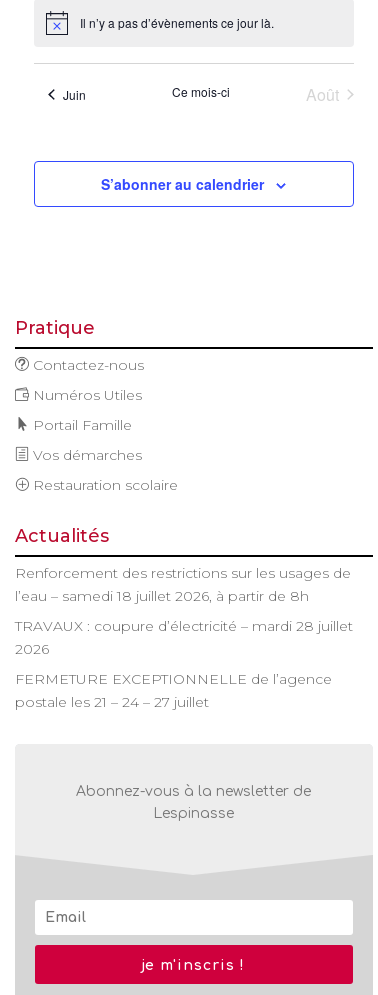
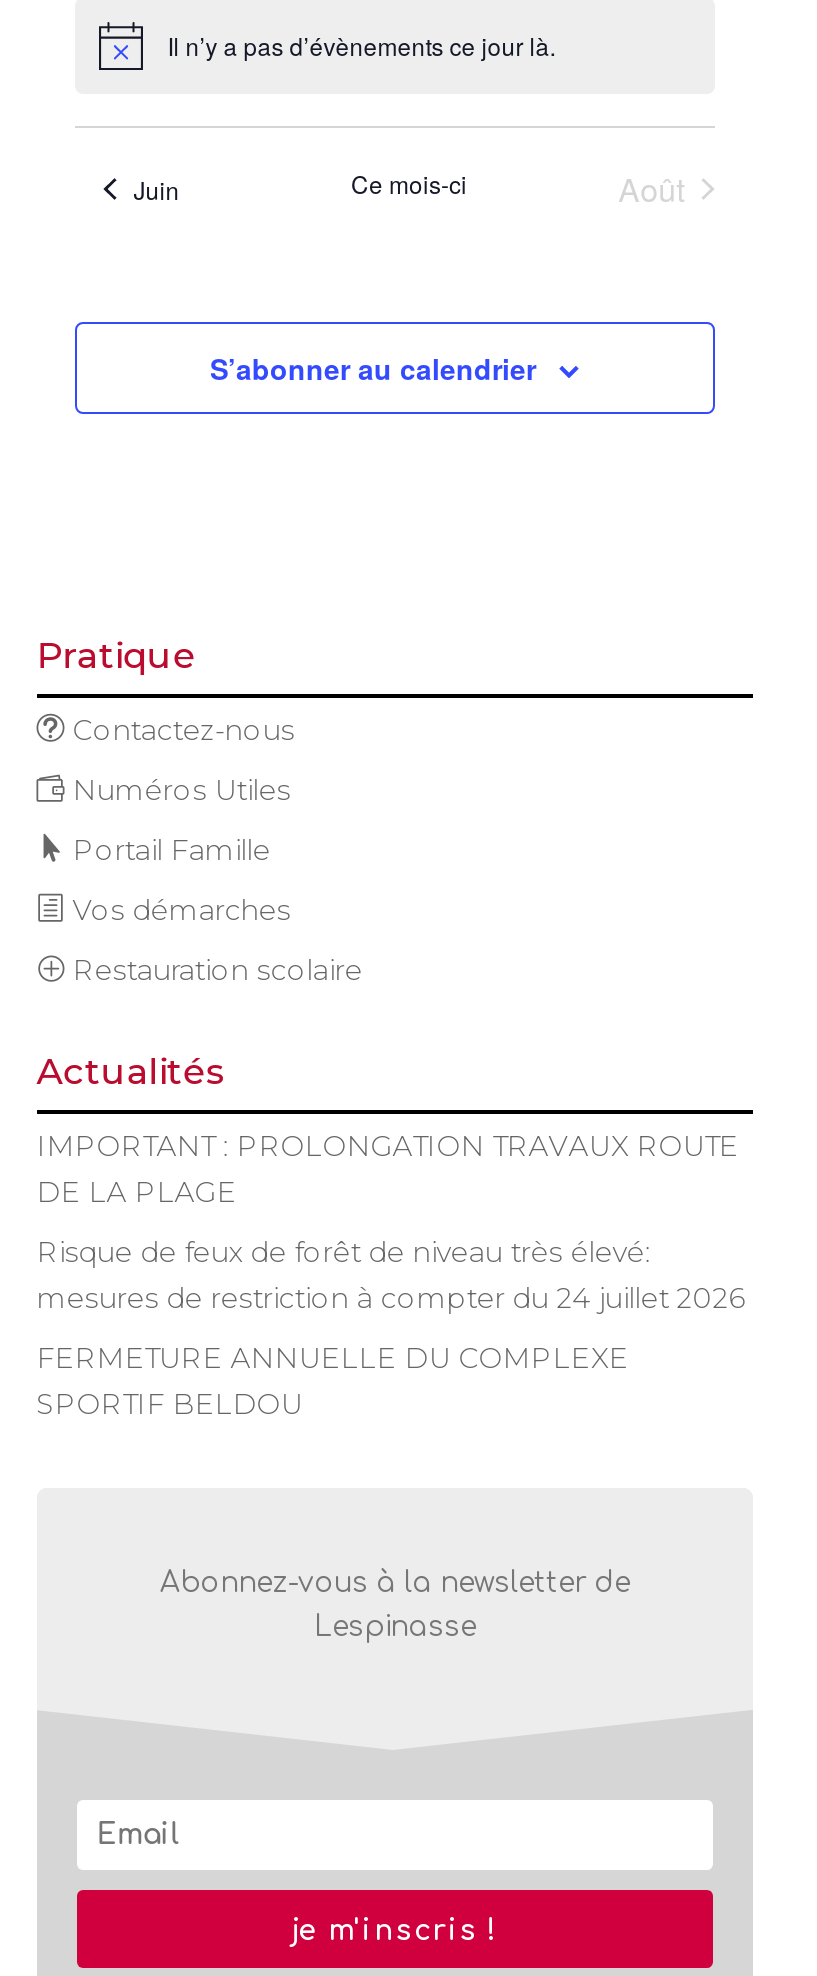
[15,564,351,605] Renforcement des restrictions sur les usages de | l’eau – samedi 18 juillet 2026, à partir de 8h -> [37,1128,739,1210] IMPORTANT : PROLONGATION TRAVAUX ROUTE | DE LA PLAGE
[15,617,353,658] TRAVAUX : coupure d’électricité – mardi 28 juillet | 2026 -> [37,1234,745,1316] Risque de feux de forêt de niveau très élevé: | mesures de restriction à compter du 24 juillet 2026
[15,670,332,711] FERMETURE EXCEPTIONNELLE de l’agence | postale les 21 – 24 – 27 juillet -> [37,1340,629,1422] FERMETURE ANNUELLE DU COMPLEXE | SPORTIF BELDOU

